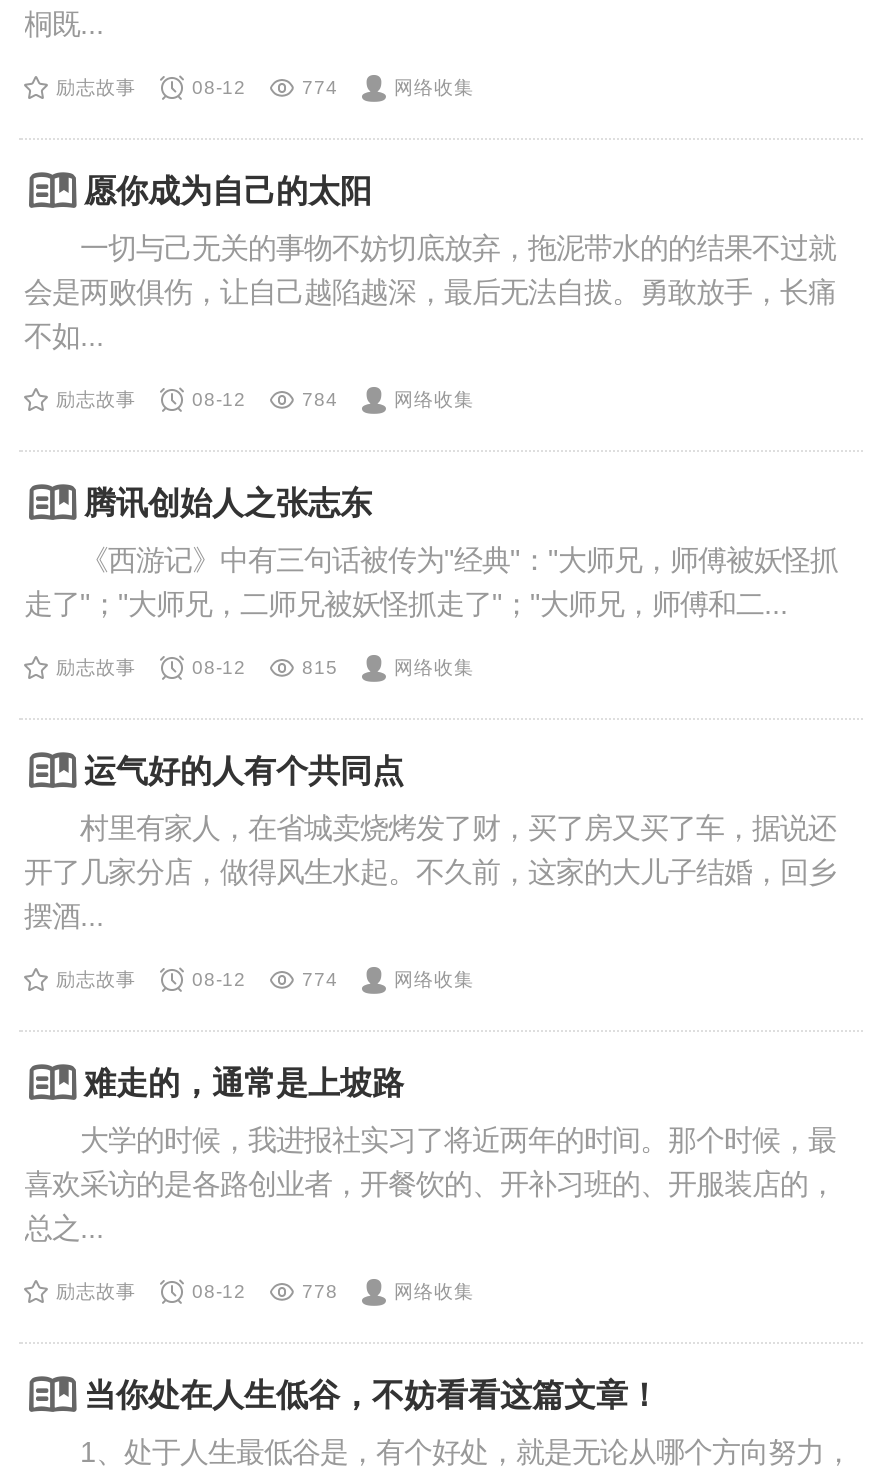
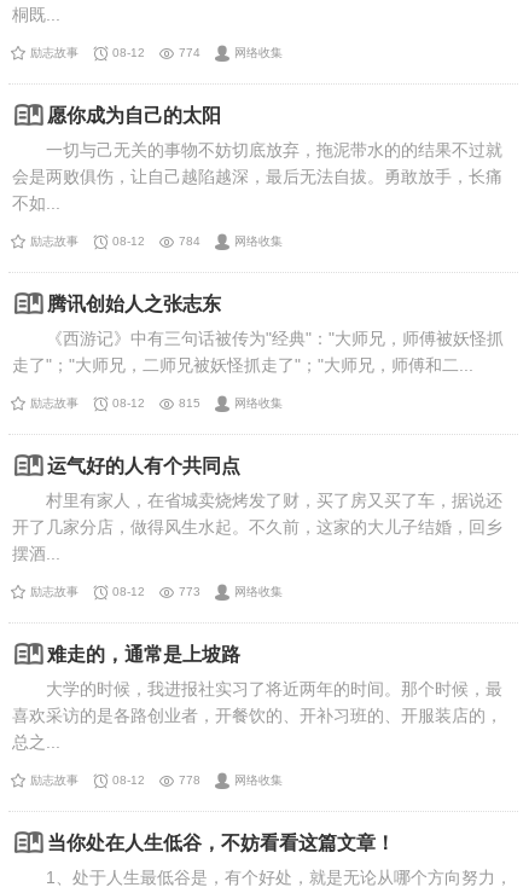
[302,968,338,990] 774 -> [179,585,201,598] 773

